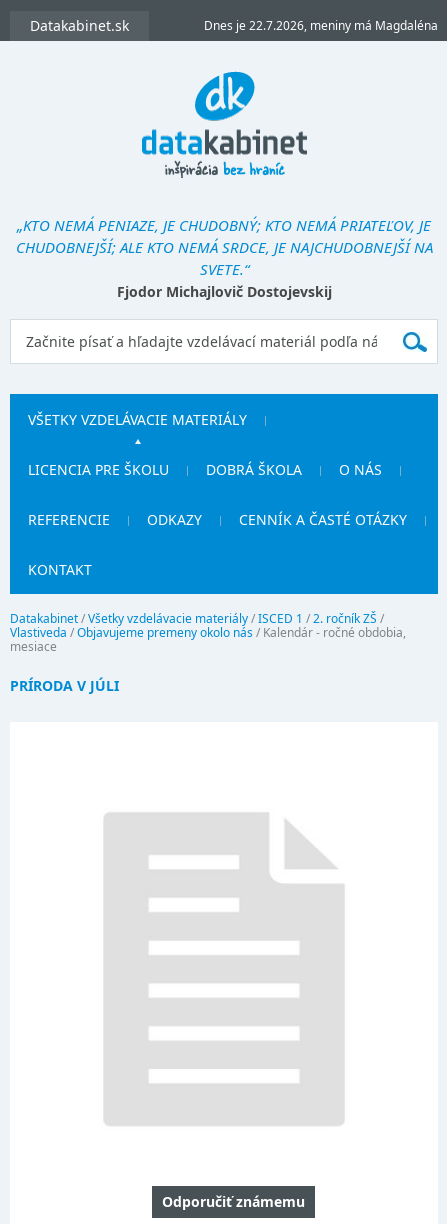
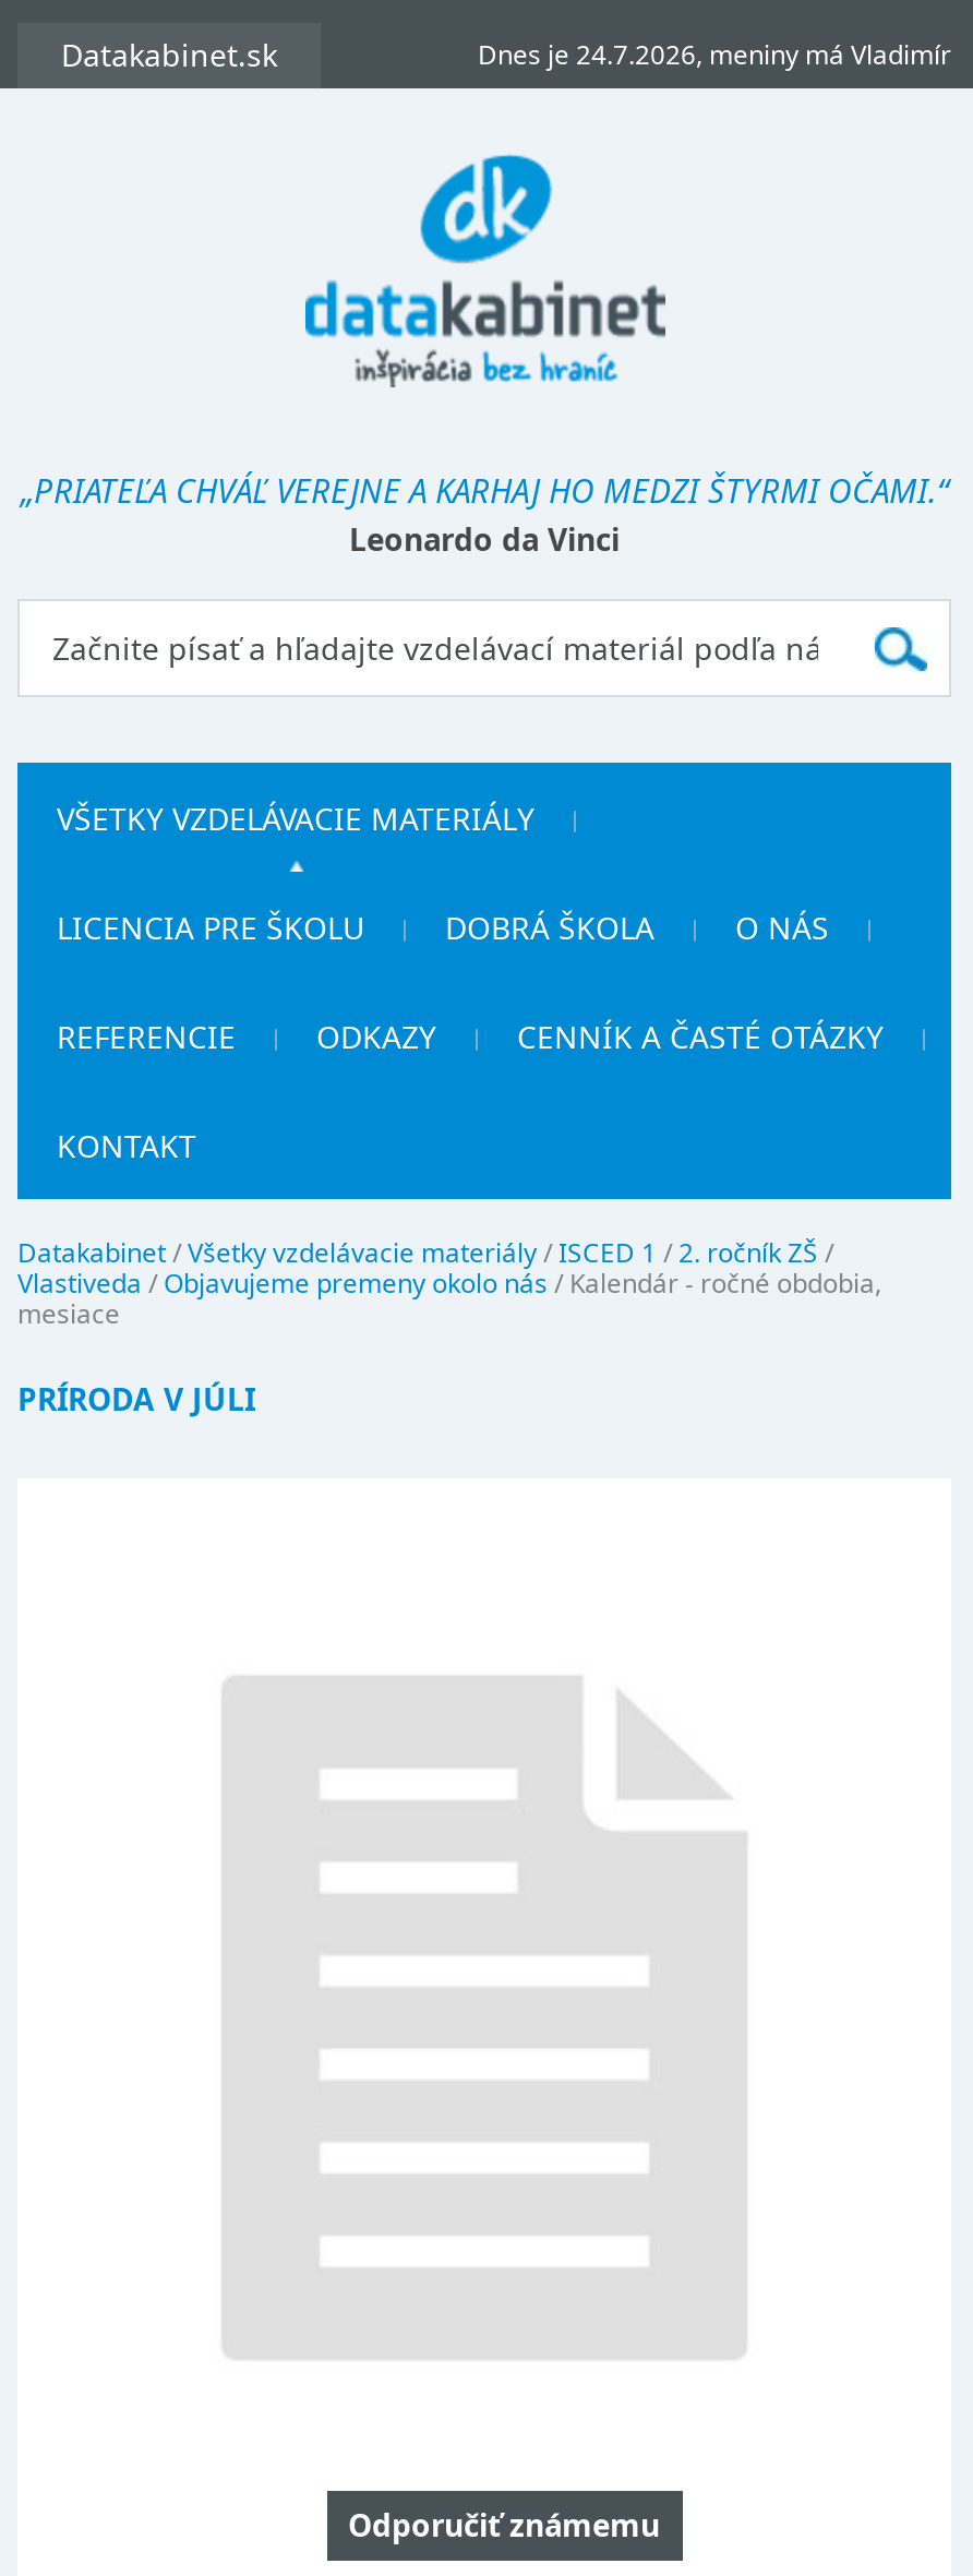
[204,17,438,34] Dnes je 22.7.2026, meniny má Magdaléna -> [478,36,951,73] Dnes je 24.7.2026, meniny má Vladimír
[15,215,432,301] „KTO NEMÁ PENIAZE, JE CHUDOBNÝ; KTO NEMÁ PRIATEĽOV, JE | CHUDOBNEJŠÍ; ALE KTO NEMÁ SRDCE, JE NAJCHUDOBNEJŠÍ NA | SVETE.“ | Fjodor Michajlovič Dostojevskij -> [21,468,948,560] „PRIATEĽA CHVÁĽ VEREJNE A KARHAJ HO MEDZI ŠTYRMI OČAMI.“ | Leonardo da Vinci

